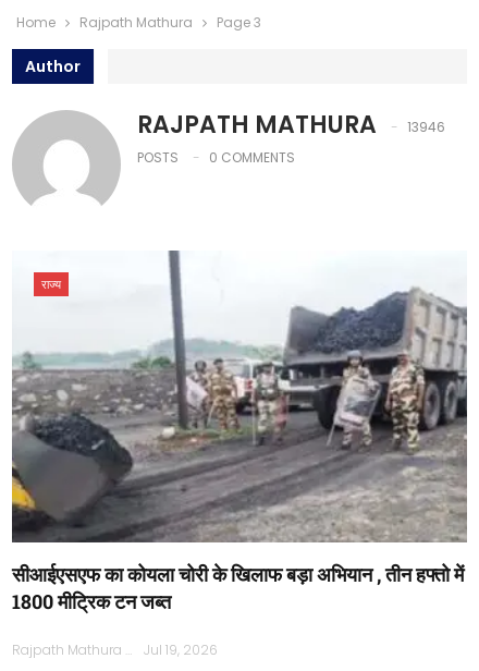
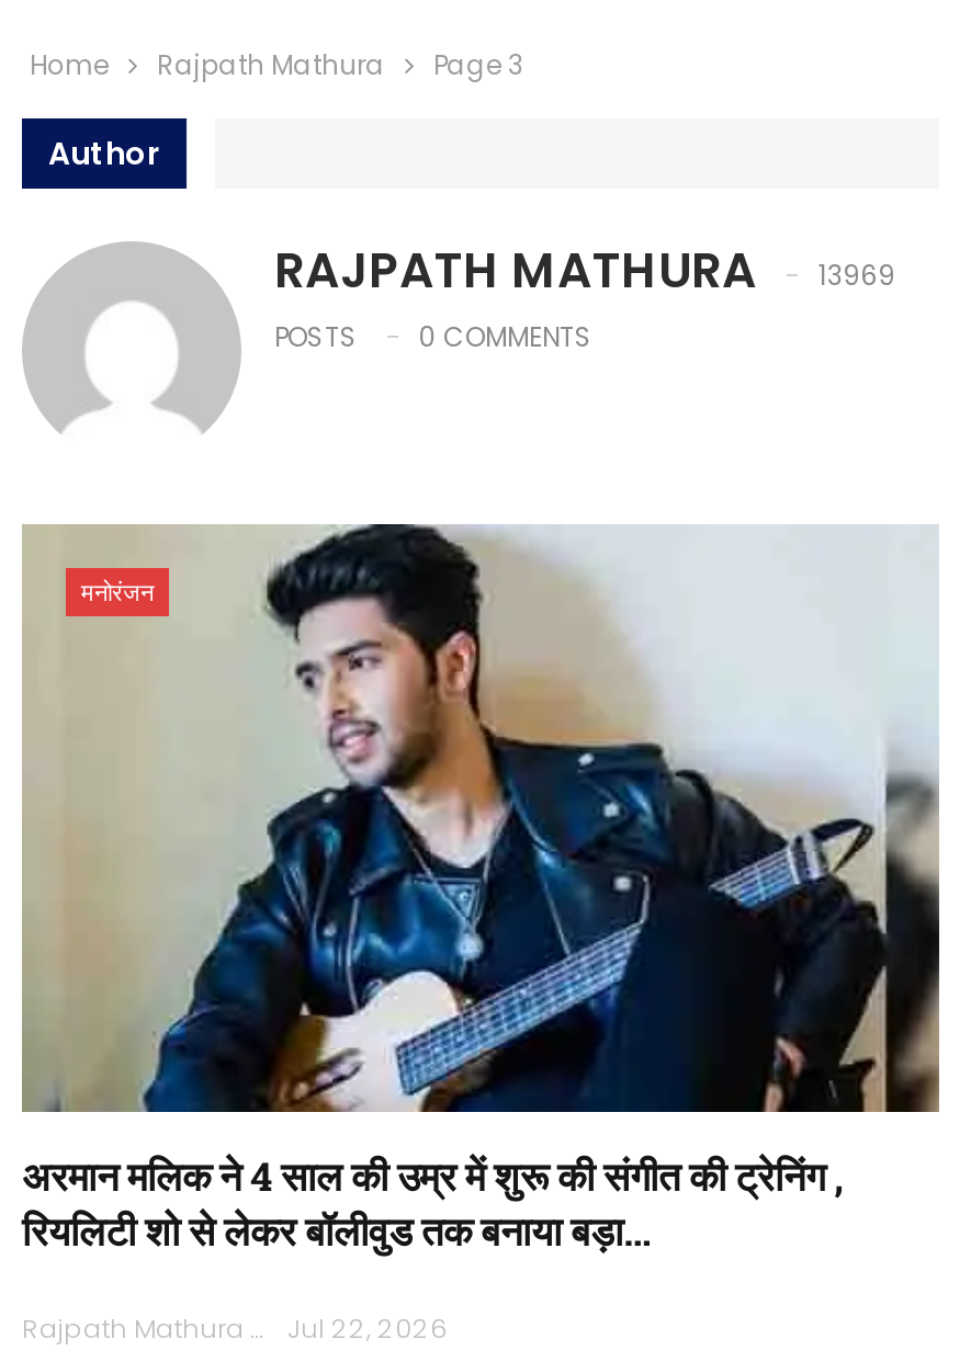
[137,108,445,142] RAJPATH MATHURA 13946 -> [274,238,895,306] RAJPATH MATHURA 13969
[11,251,468,544] [image] | राज्य -> [22,522,939,1114] [image] | मनोरंजन
[12,561,464,614] सीआईएसएफ का कोयला चोरी के खिलाफ बड़ा अभियान , तीन हफ्तो में | 1800 मीट्रिक टन जब्त -> [22,1149,843,1257] अरमान मलिक ने 4 साल की उम्र में शुरू की संगीत की ट्रेनिंग , | रियलिटी शो से लेकर बॉलीवुड तक बनाया बड़ा…
[144,640,218,659] Jul 19, 2026 -> [287,1309,448,1346] Jul 22, 2026

